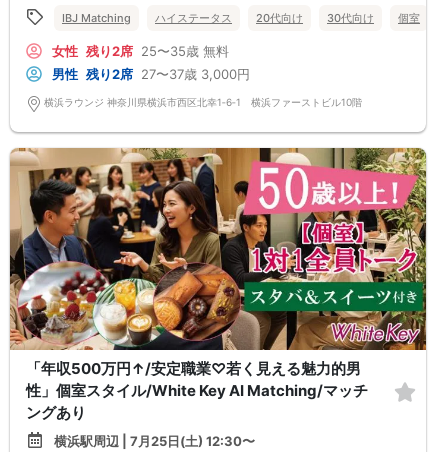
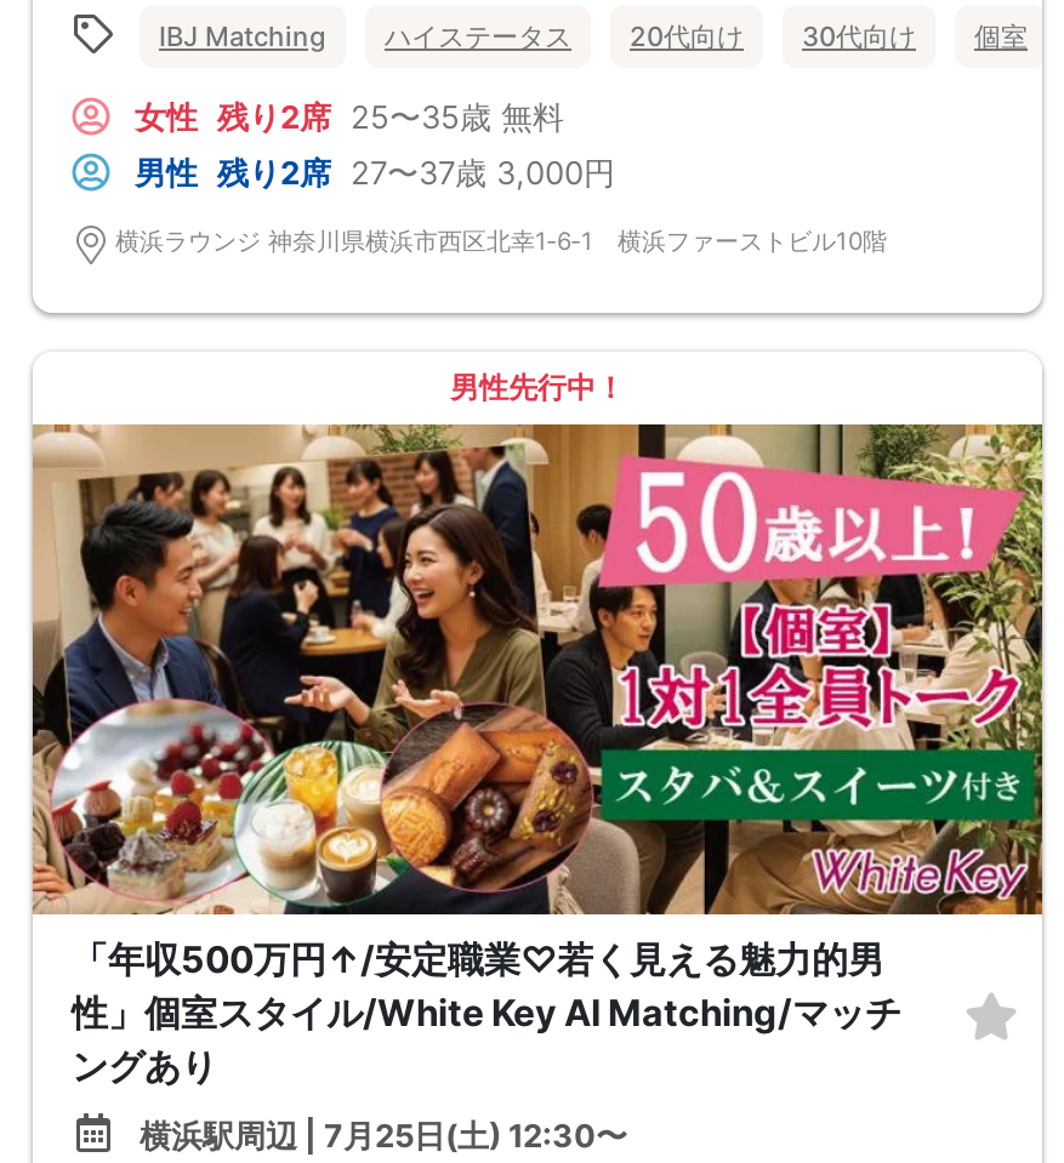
none -> [450,369,625,405] 男性先行中！

